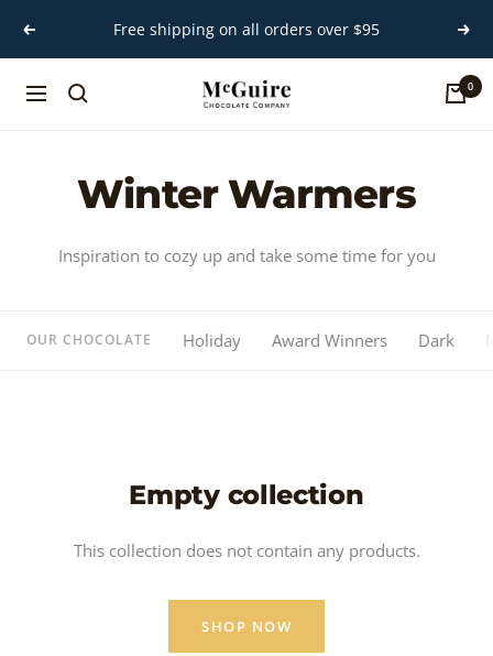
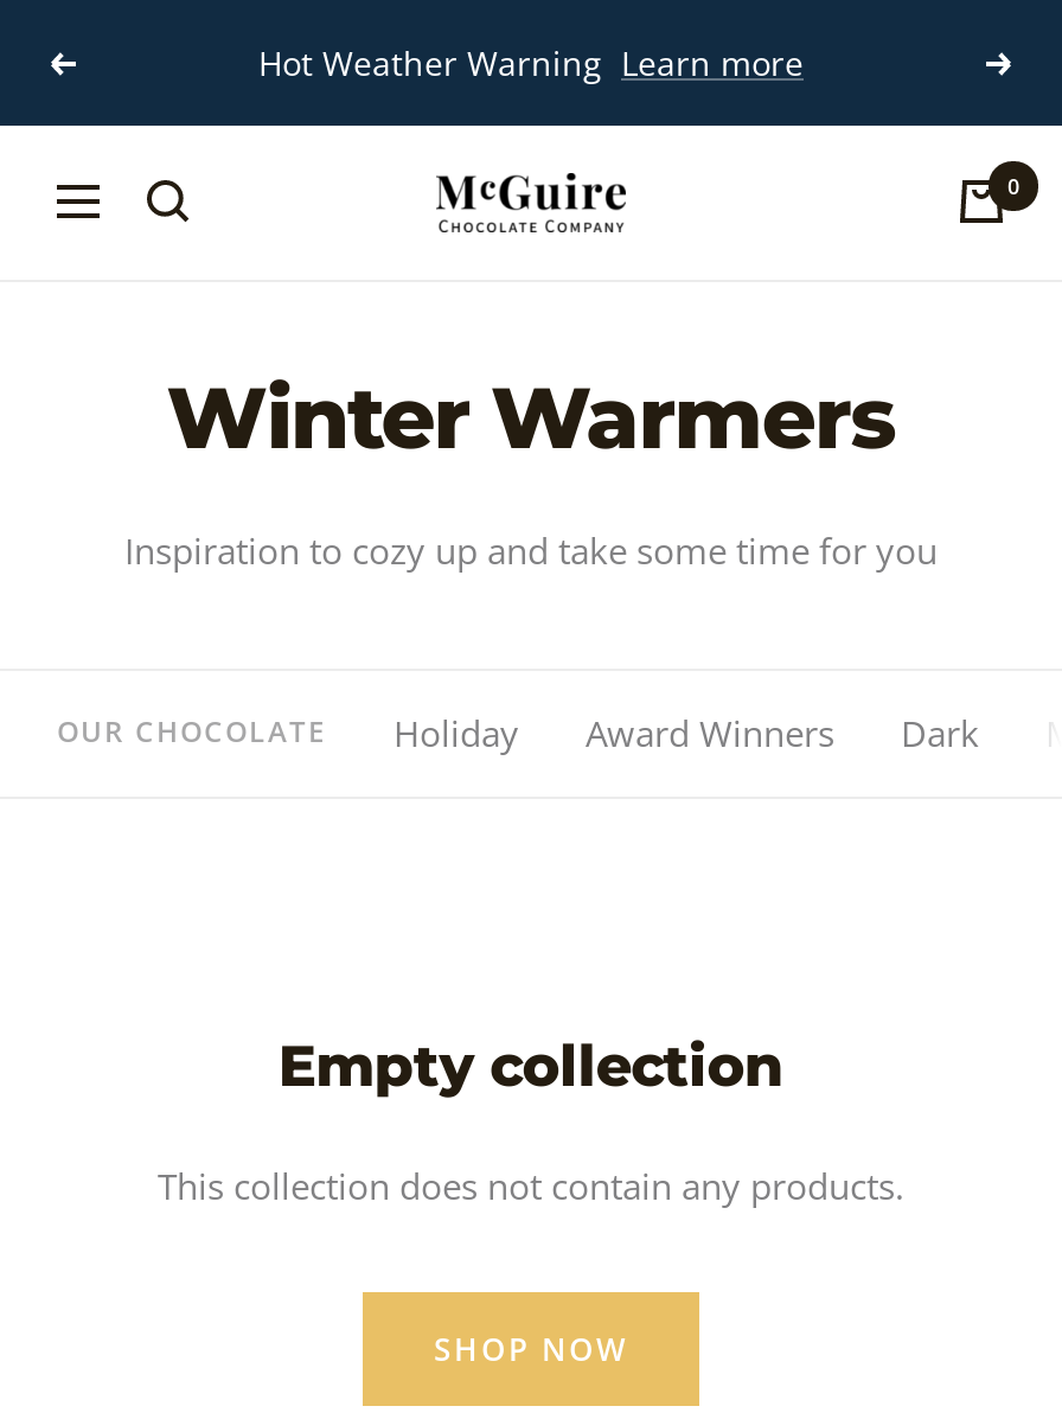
[113,19,380,40] Free shipping on all orders over $95 -> [258,26,804,71] Hot Weather Warning Learn more

